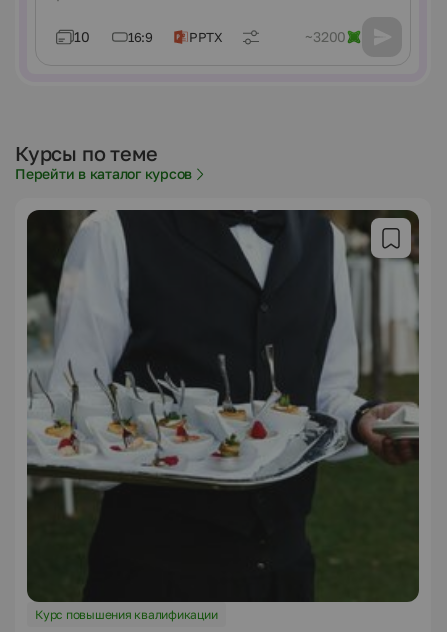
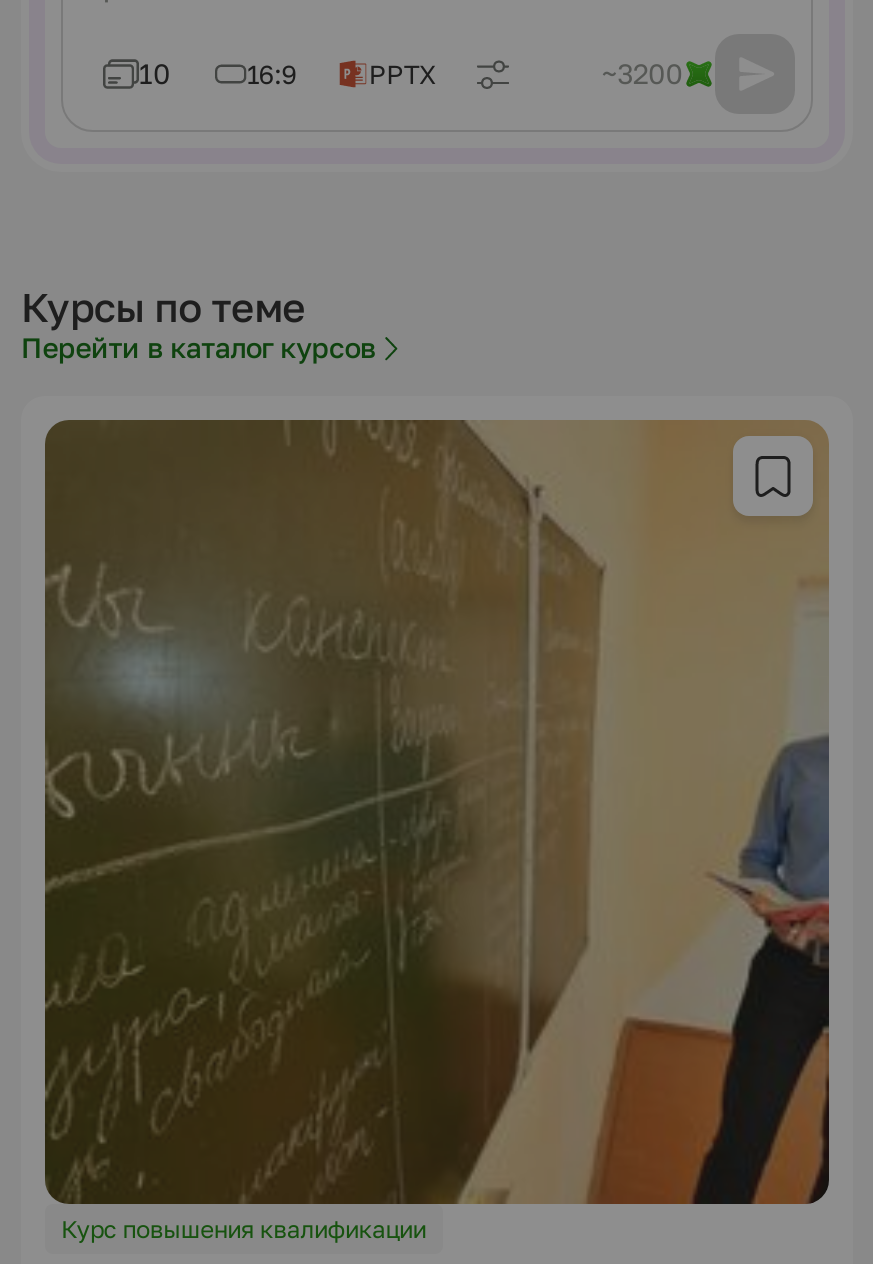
[26,209,420,603] [image] -> [43,418,831,1206] [image]

